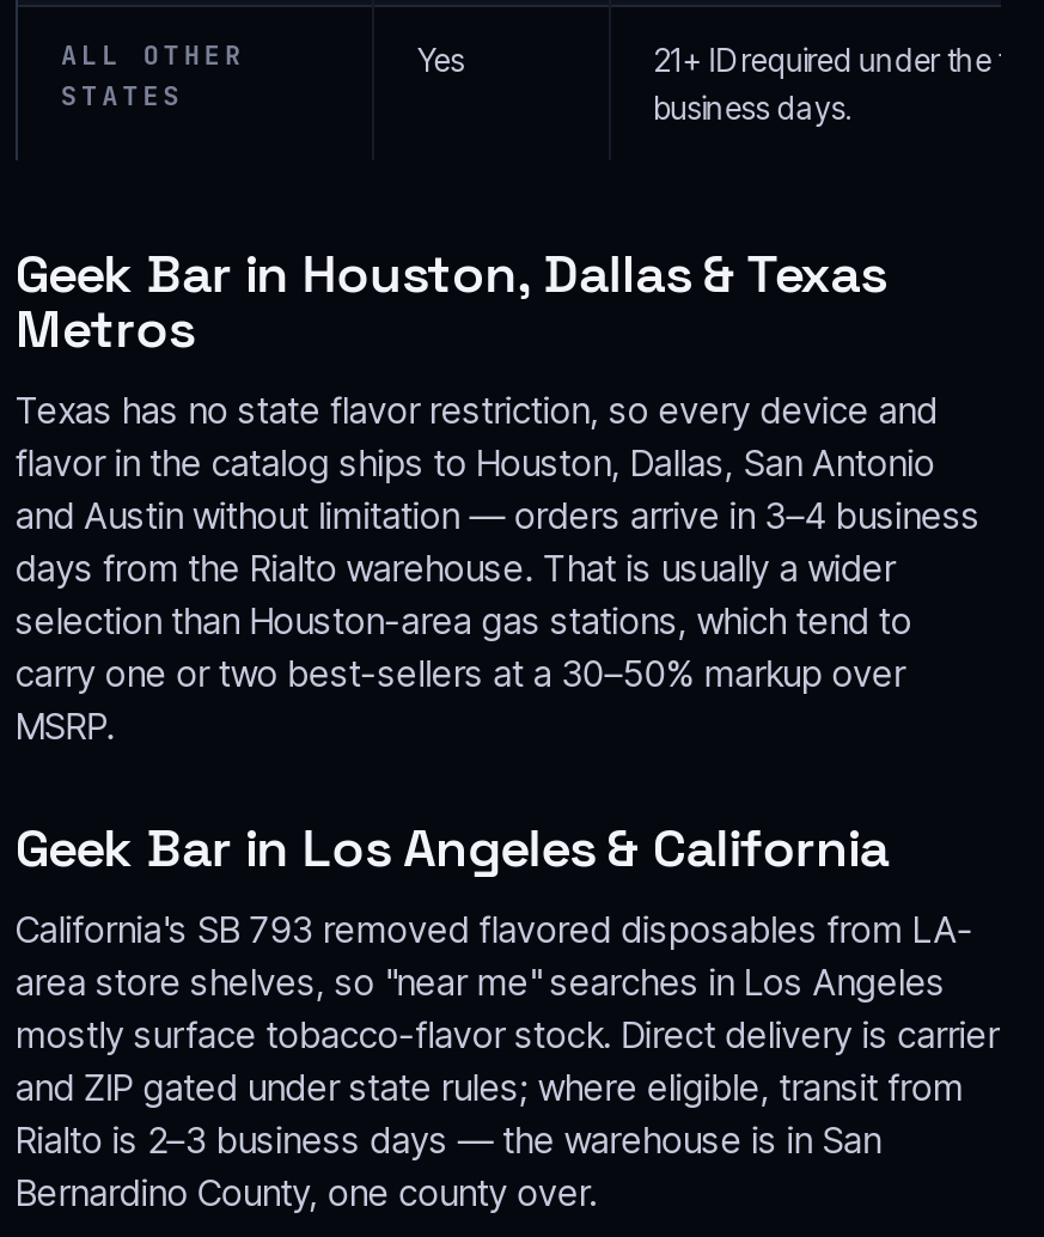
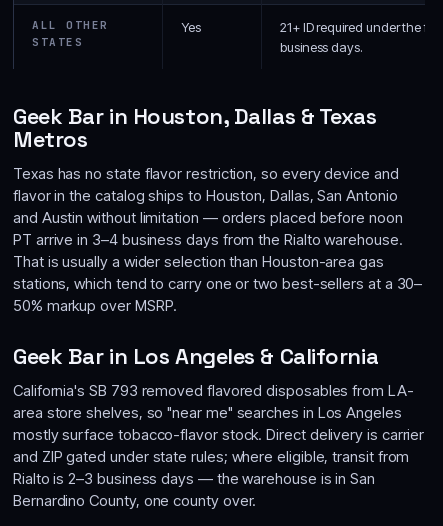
[16,492,980,748] and Austin without limitation — orders arrive in 3–4 business | days from the Rialto warehouse. That is usually a wider | selection than Houston-area gas stations, which tend to | carry one or two best-sellers at a 30–50% markup over | MSRP. -> [13,208,422,315] and Austin without limitation — orders placed before noon | PT arrive in 3–4 business days from the Rialto warehouse. | That is usually a wider selection than Houston-area gas | stations, which tend to carry one or two best-sellers at a 30– | 50% markup over MSRP.

